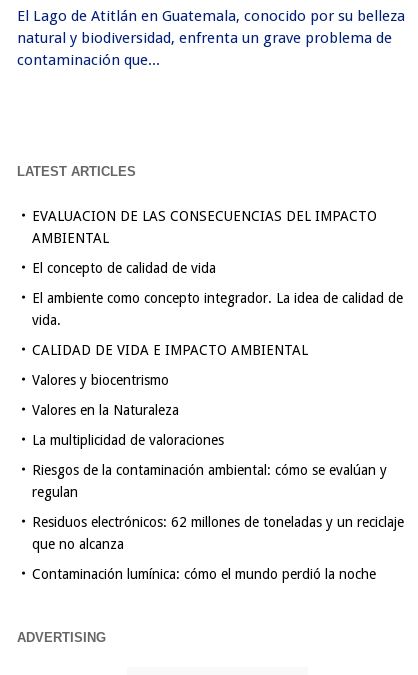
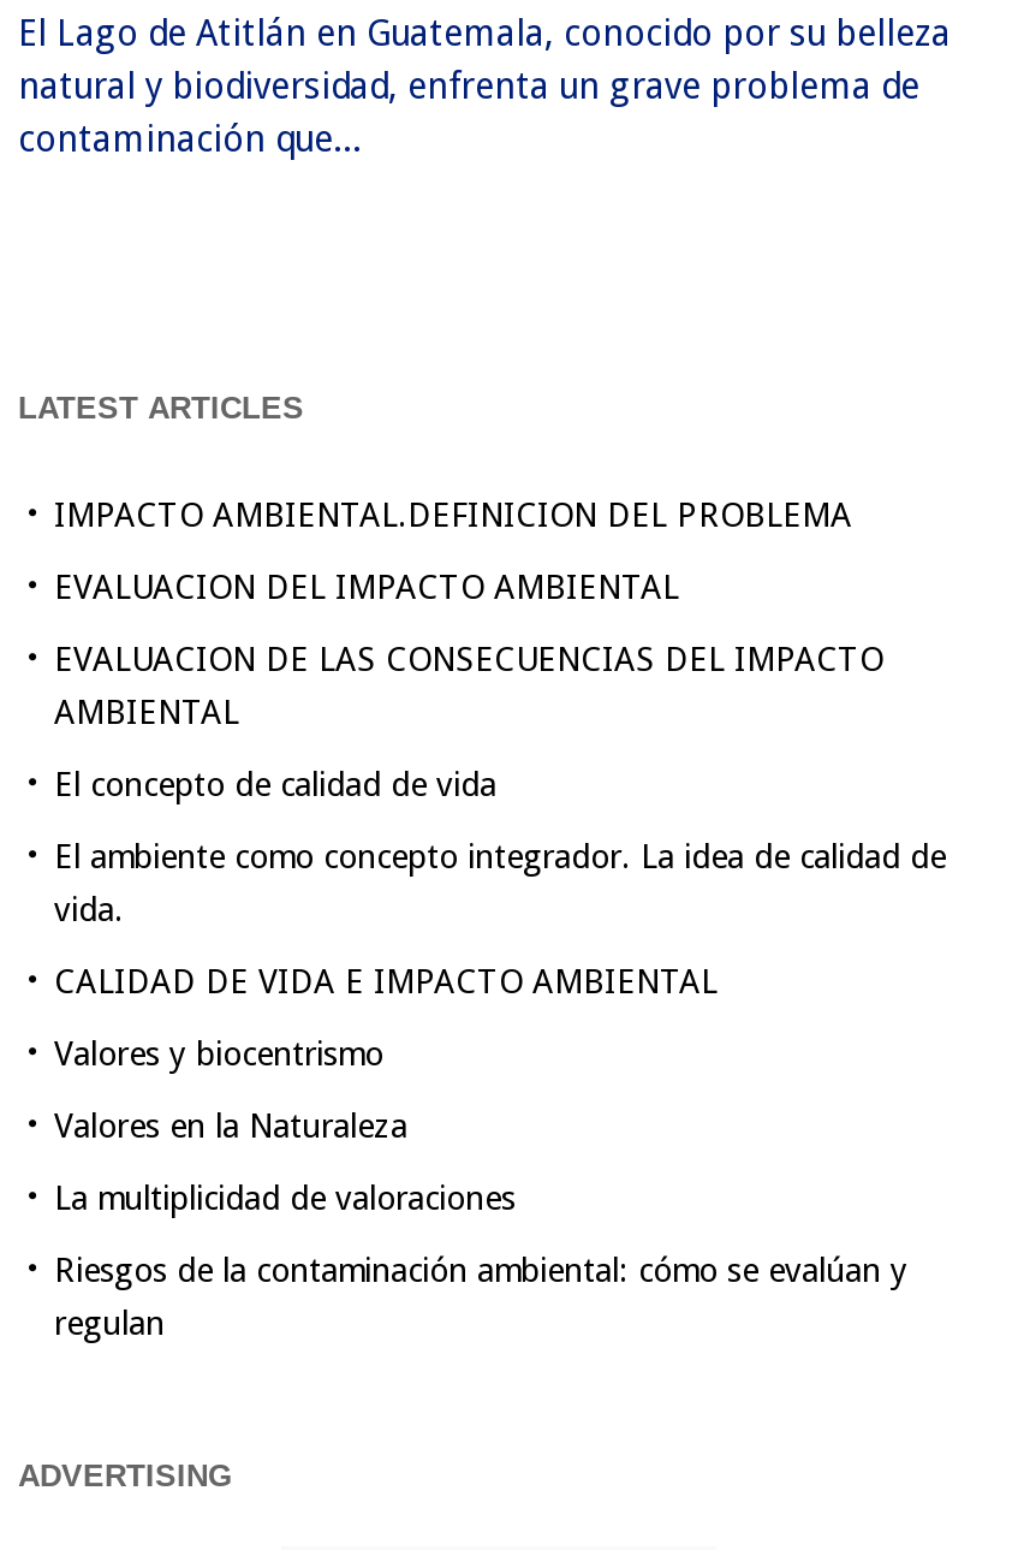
none -> [54,495,852,605] IMPACTO AMBIENTAL.DEFINICION DEL PROBLEMA | EVALUACION DEL IMPACTO AMBIENTAL
moved [32,208,403,500] -> [54,639,946,1341]: EVALUACION DE LAS CONSECUENCIAS DEL IMPACTO | AMBIENTAL | El concepto de calidad de vida | ... | Riesgos de la contaminación ambiental: cómo se evalúan y | regulan
[32,514,404,582] Residuos electrónicos: 62 millones de toneladas y un reciclaje | que no alcanza | Contaminación lumínica: cómo el mundo perdió la noche -> none

